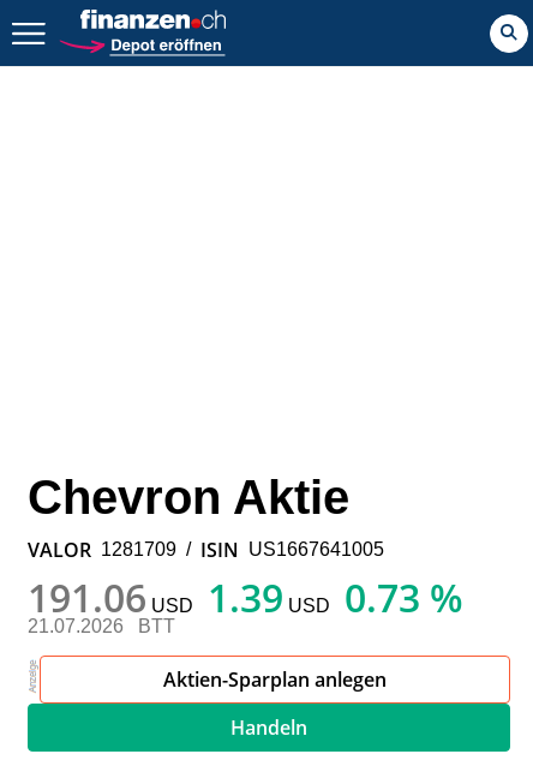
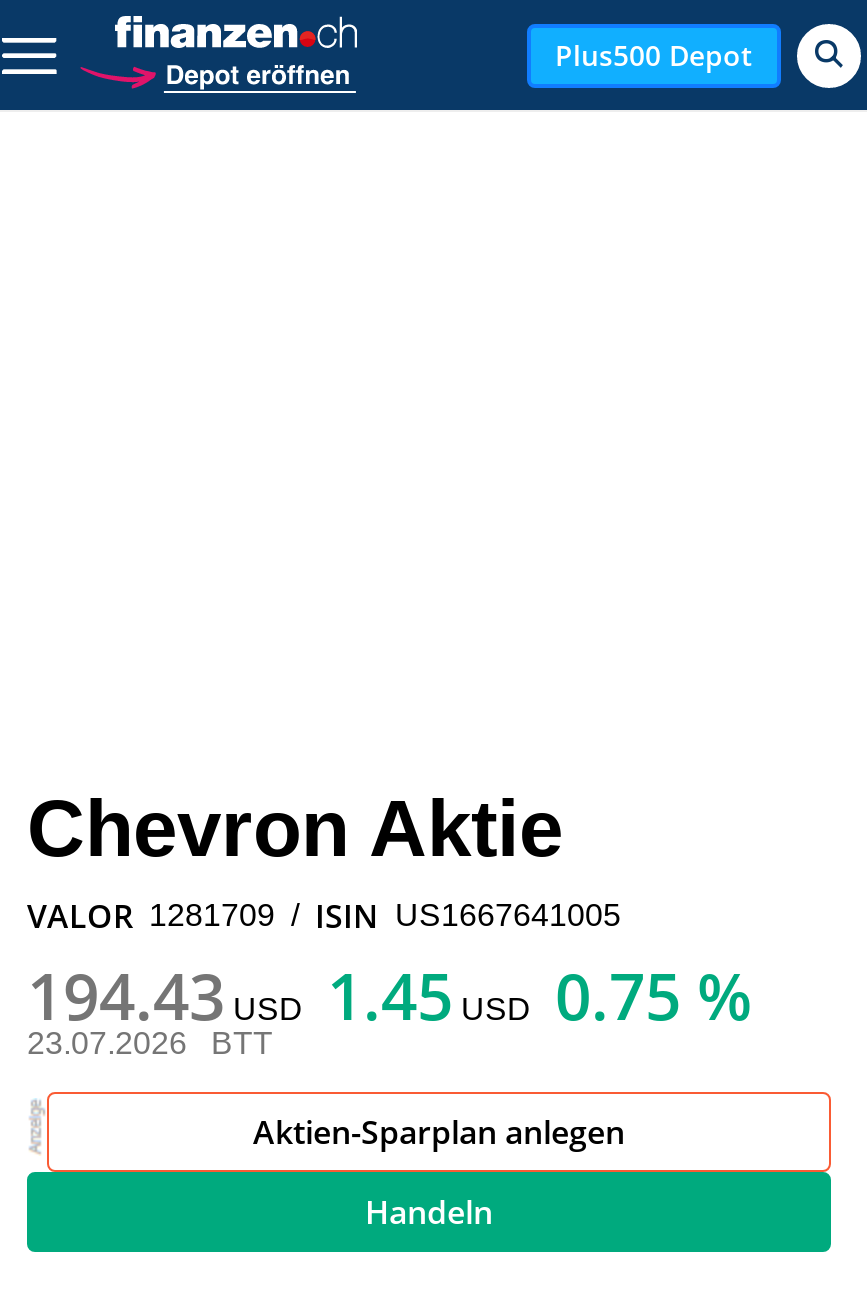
none -> [555,35,753,73] Plus500 Depot
[28,571,463,623] 191.06 USD 1.39 USD 0.73 % -> [27,952,753,1038] 194.43 USD 1.45 USD 0.75 %
[28,616,175,636] 21.07.2026 BTT -> [27,1026,273,1060] 23.07.2026 BTT

